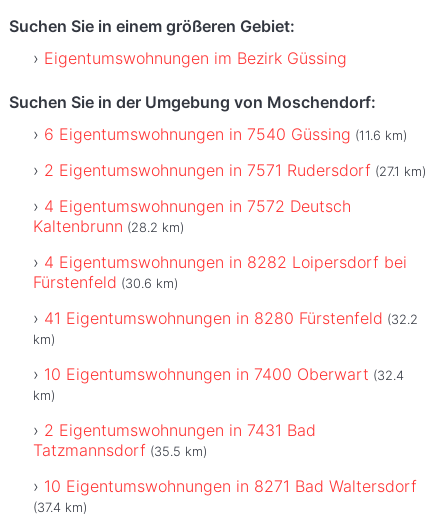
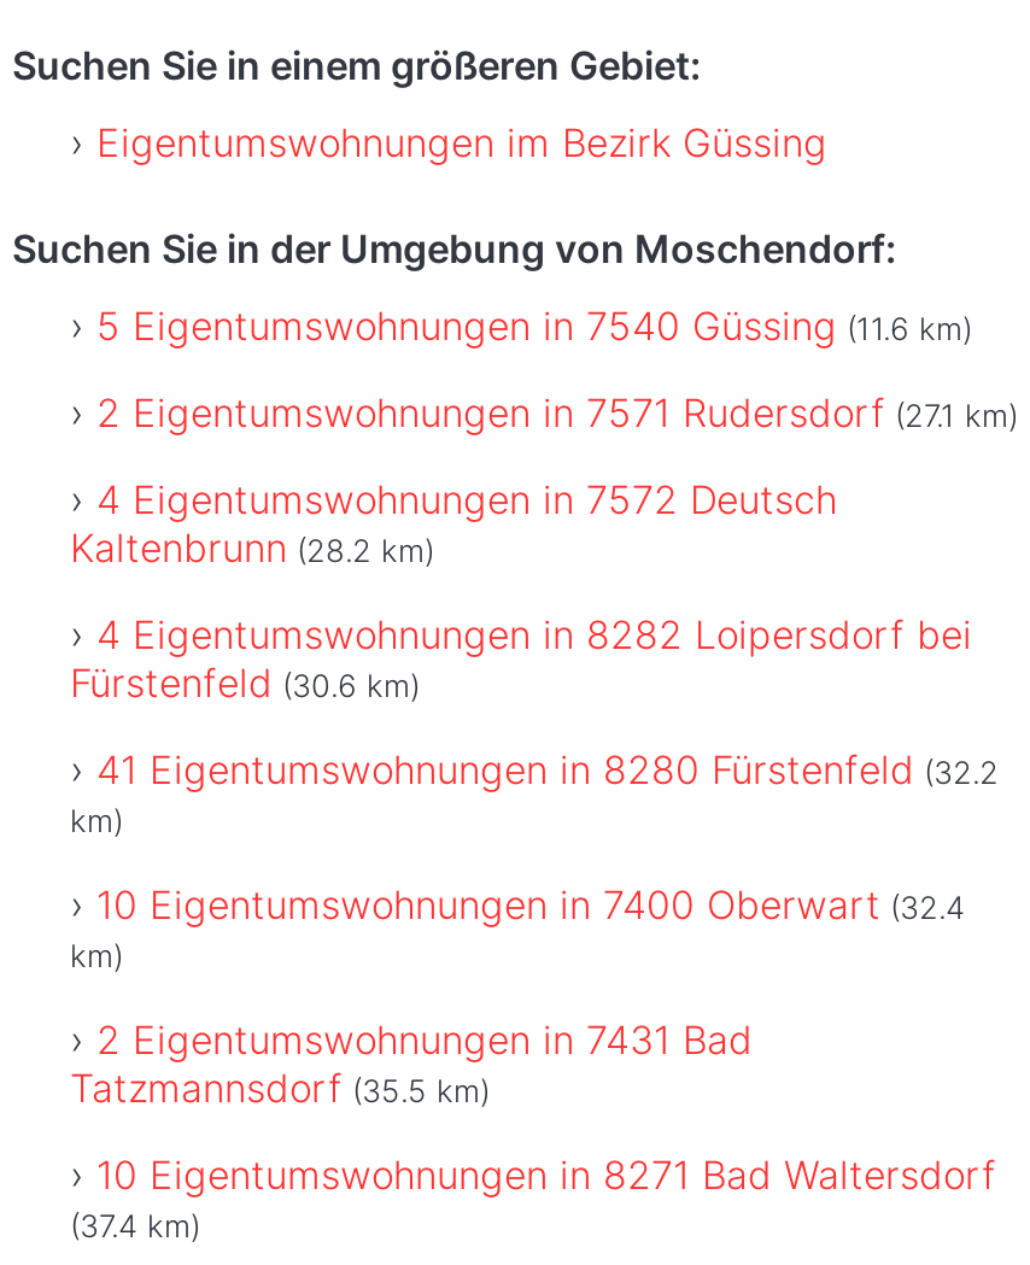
[44,124,407,144] 6 Eigentumswohnungen in 7540 Güssing (11.6 km) -> [96,301,972,349] 5 Eigentumswohnungen in 7540 Güssing (11.6 km)

